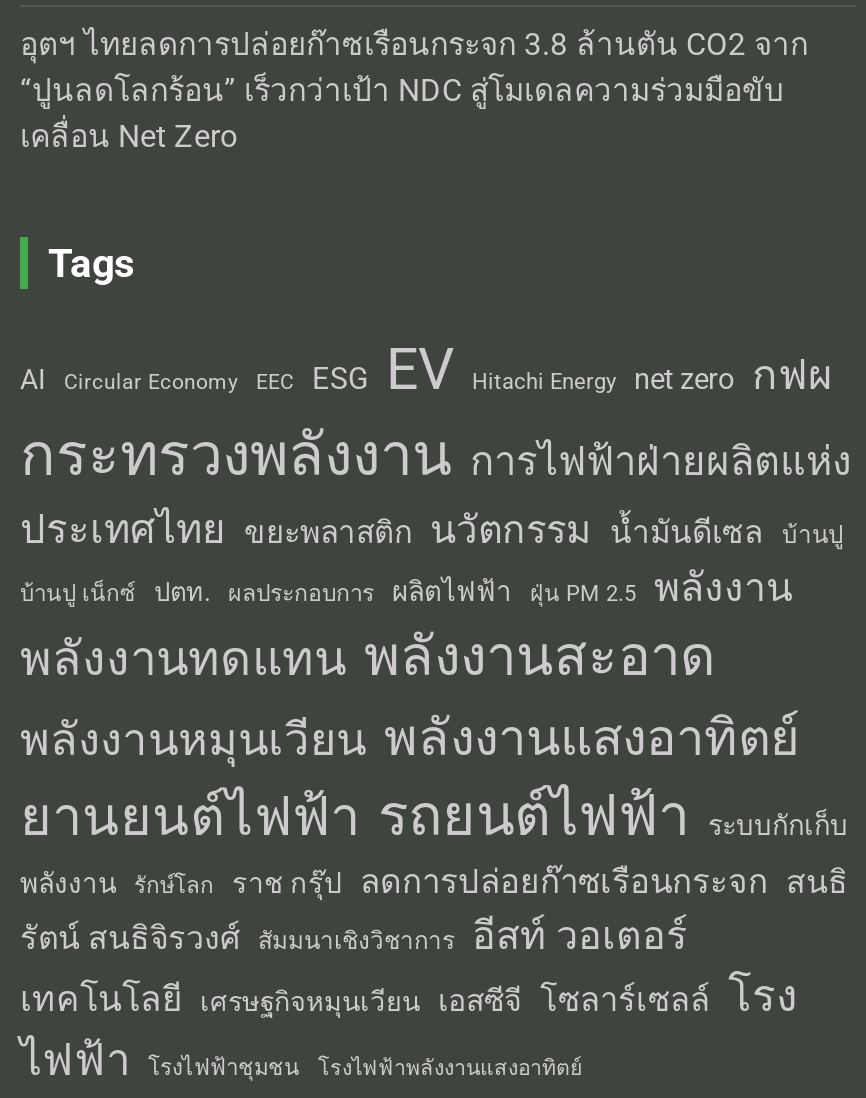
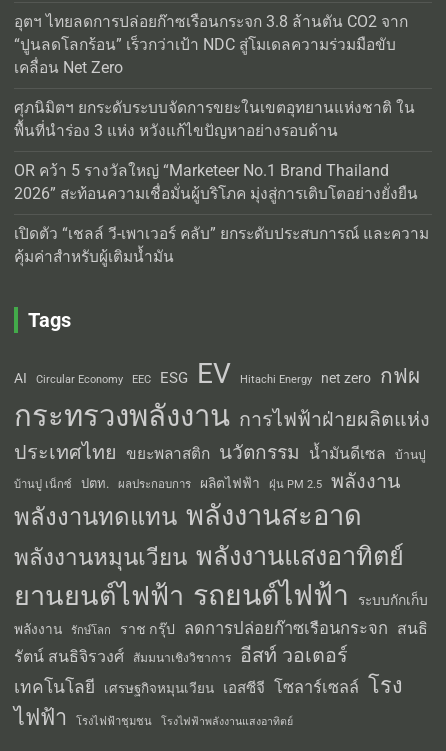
none -> [14,99,429,266] ศุภนิมิตฯ ยกระดับระบบจัดการขยะในเขตอุทยานแห่งชาติ ใน | พื้นที่นำร่อง 3 แห่ง หวังแก้ไขปัญหาอย่างรอบด้าน | OR คว้า 5 รางวัลใหญ่ “Marketeer No.1 Brand Thailand | 2026” สะท้อนความเชื่อมั่นผู้บริโภค มุ่งสู่การเติบโตอย่างยั่งยืน | เปิดตัว “เชลล์ วี-เพาเวอร์ คลับ” ยกระดับประสบการณ์ และความ | คุ้มค่าสำหรับผู้เติมน้ำมัน

